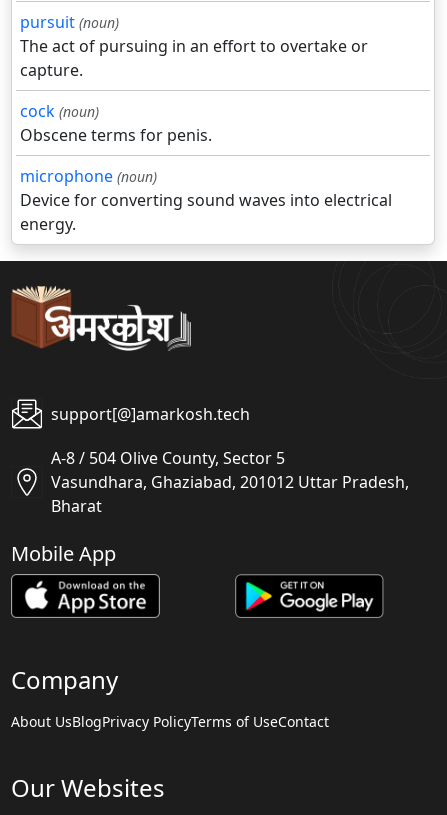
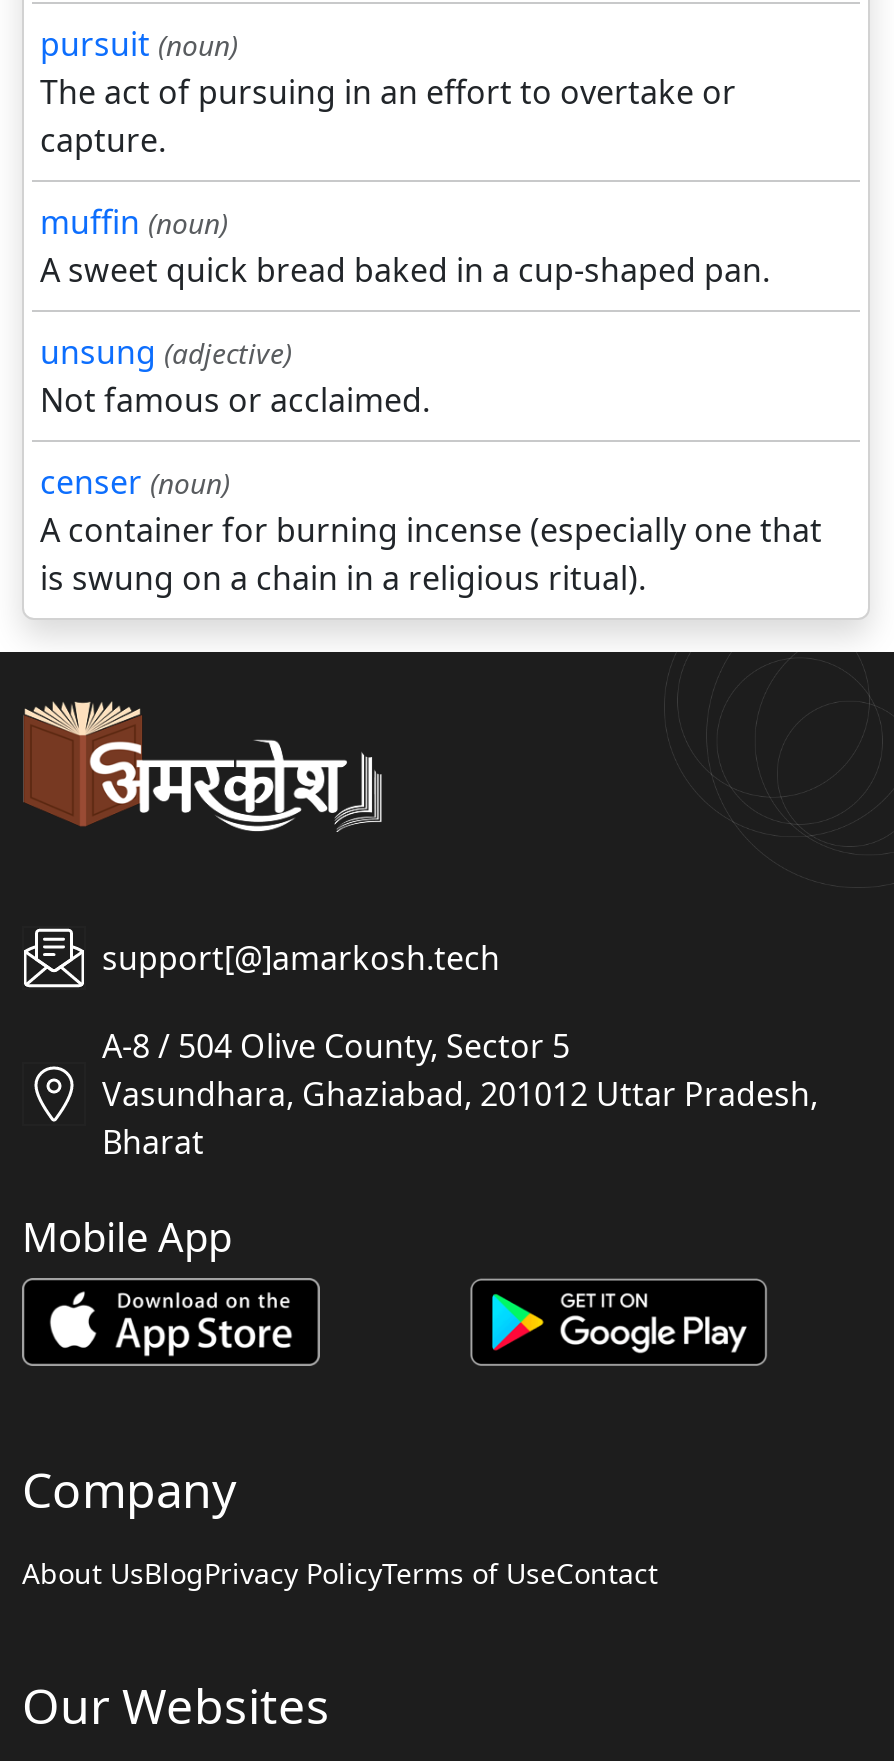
[20,100,392,235] cock (noun) | Obscene terms for penis. | microphone (noun) | Device for converting sound waves into electrical | energy. -> [40,201,822,601] muffin (noun) | A sweet quick bread baked in a cup-shaped pan. | unsung (adjective) | Not famous or acclaimed. | censer (noun) | A container for burning incense (especially one that | is swung on a chain in a religious ritual).

